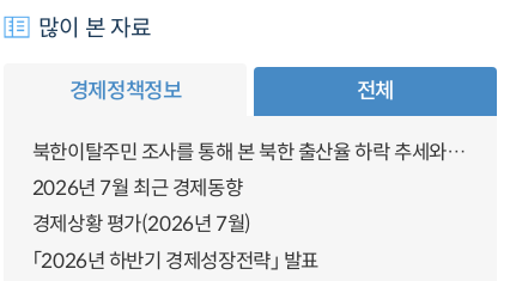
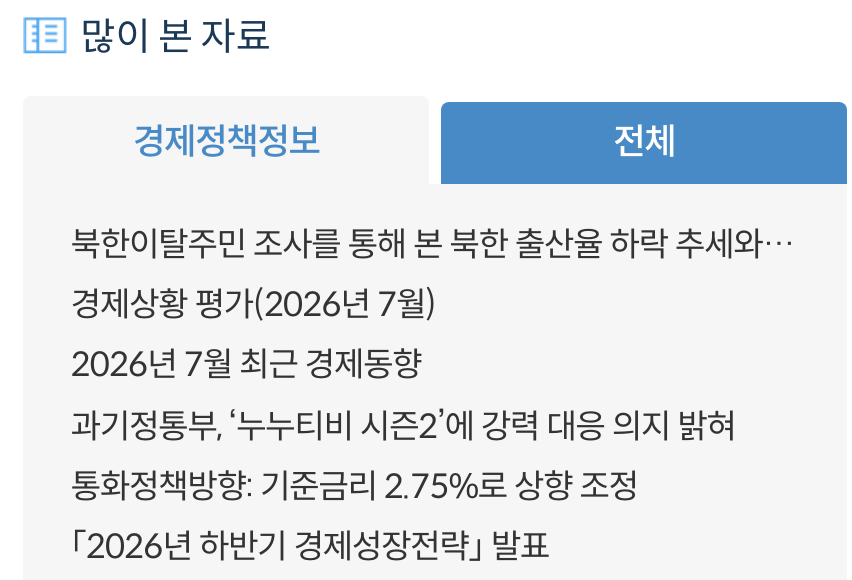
none -> [71,405,736,508] 과기정통부, ‘누누티비 시즌2’에 강력 대응 의지 밝혀 | 통화정책방향: 기준금리 2.75%로 상향 조정
moved [32,212,251,237] -> [71,284,436,326]: 경제상황 평가(2026년 7월)

